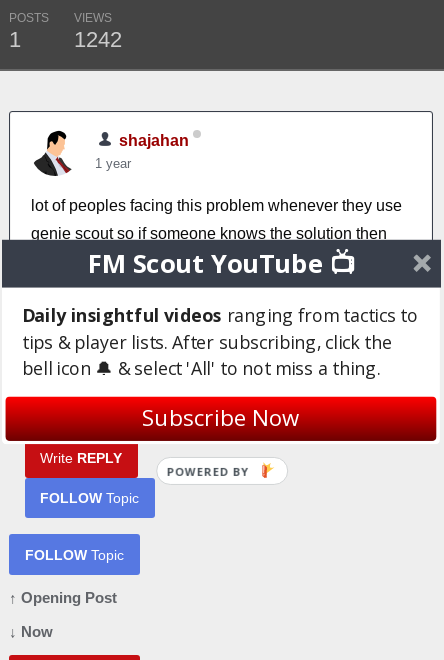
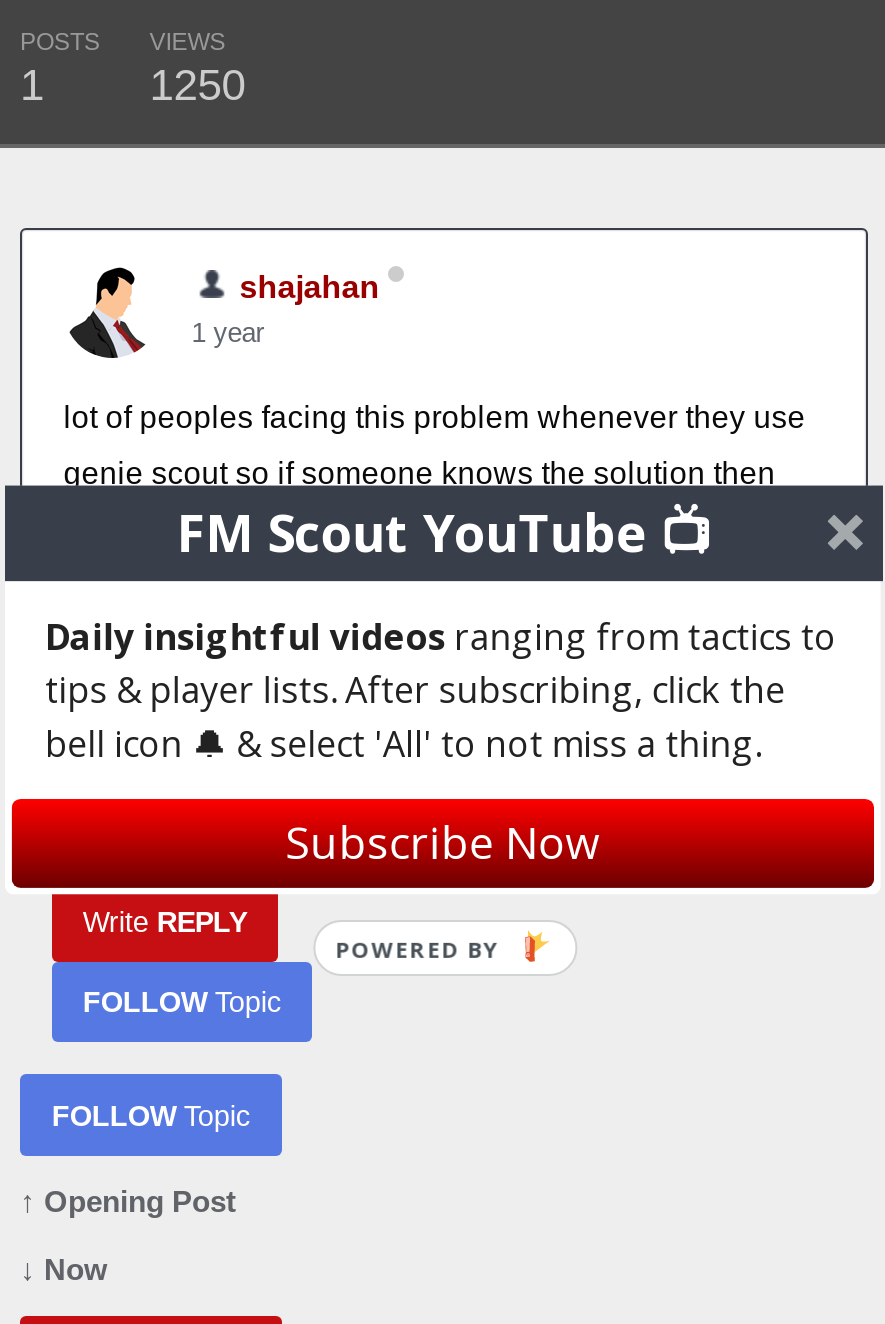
[74,27,122,52] 1242 -> [150,60,246,110] 1250

